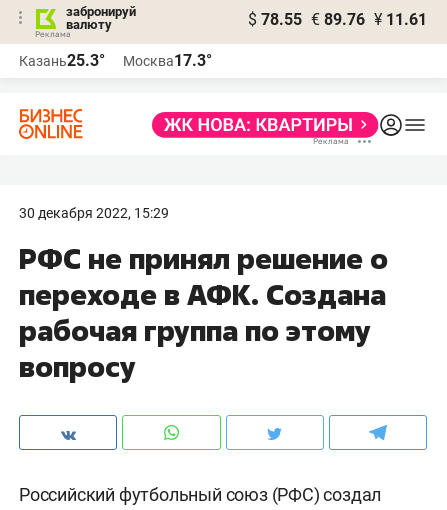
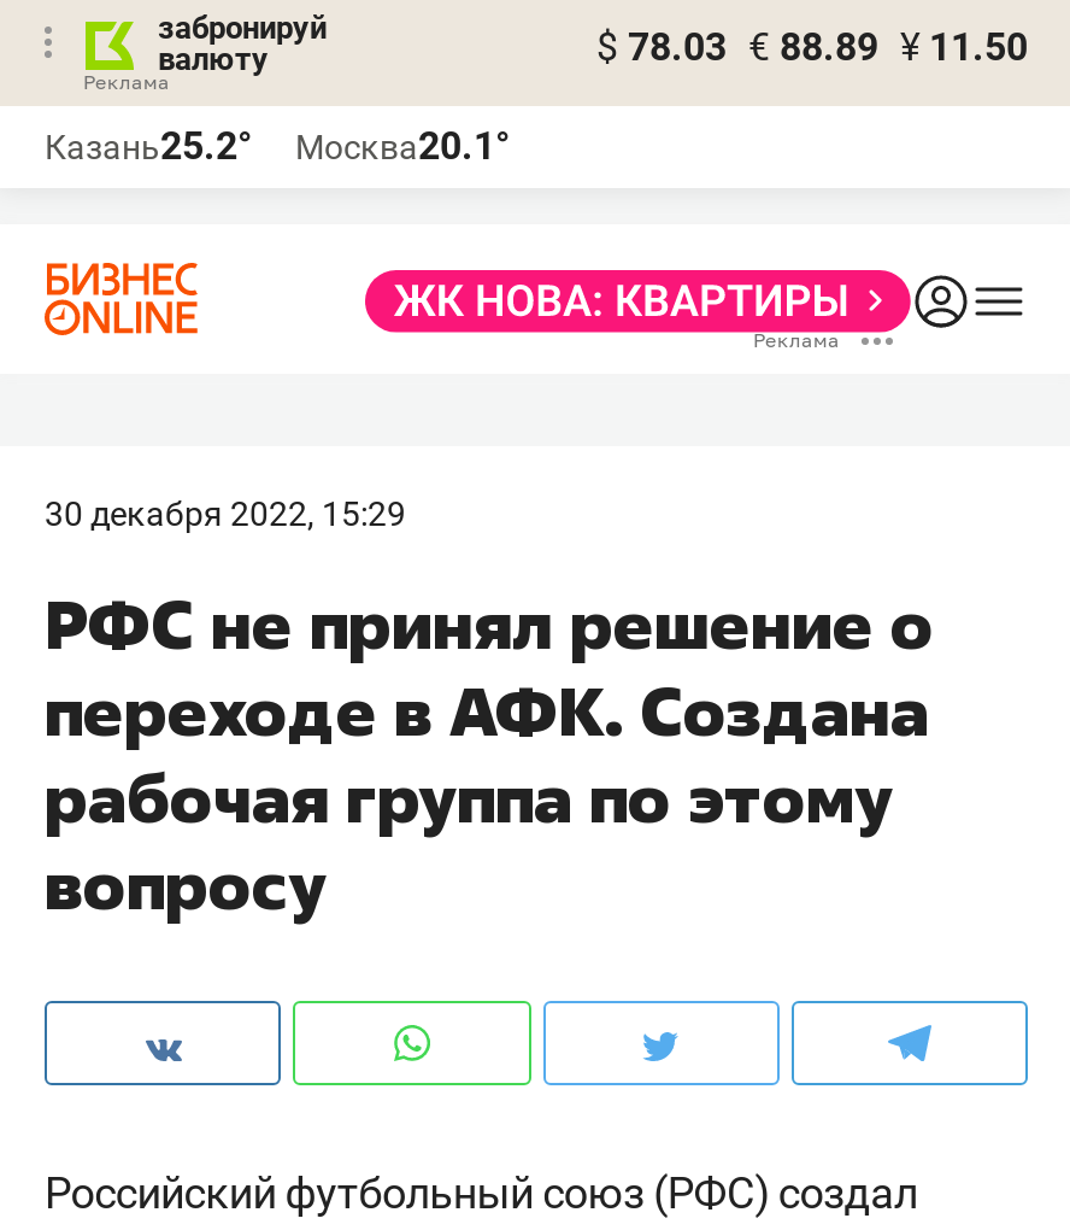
[248,10,427,29] $ 78.55 € 89.76 ¥ 11.61 -> [596,24,1028,70] $ 78.03 € 88.89 ¥ 11.50
[19,51,105,70] Казань25.3° -> [45,123,252,169] Казань25.2°
[123,51,212,70] Москва17.3° -> [295,123,510,169] Москва20.1°

